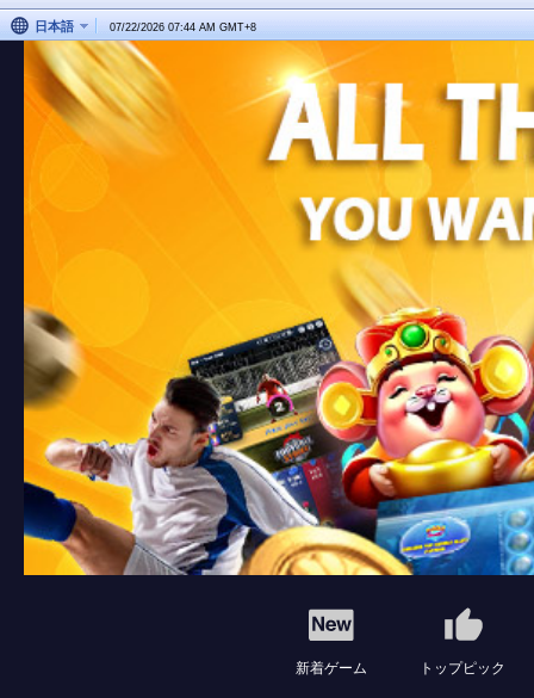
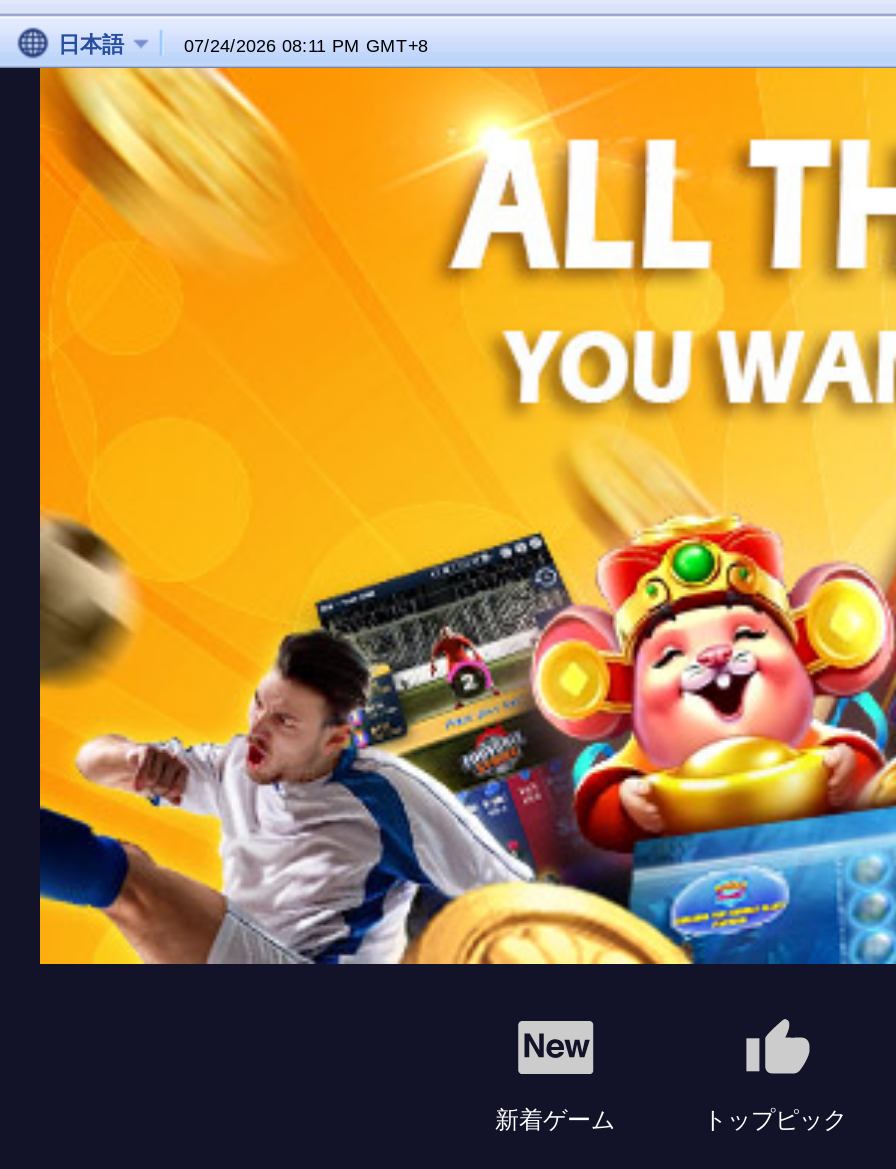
[110,21,256,33] 07/22/2026 07:44 AM GMT+8 -> [184,36,428,56] 07/24/2026 08:11 PM GMT+8

